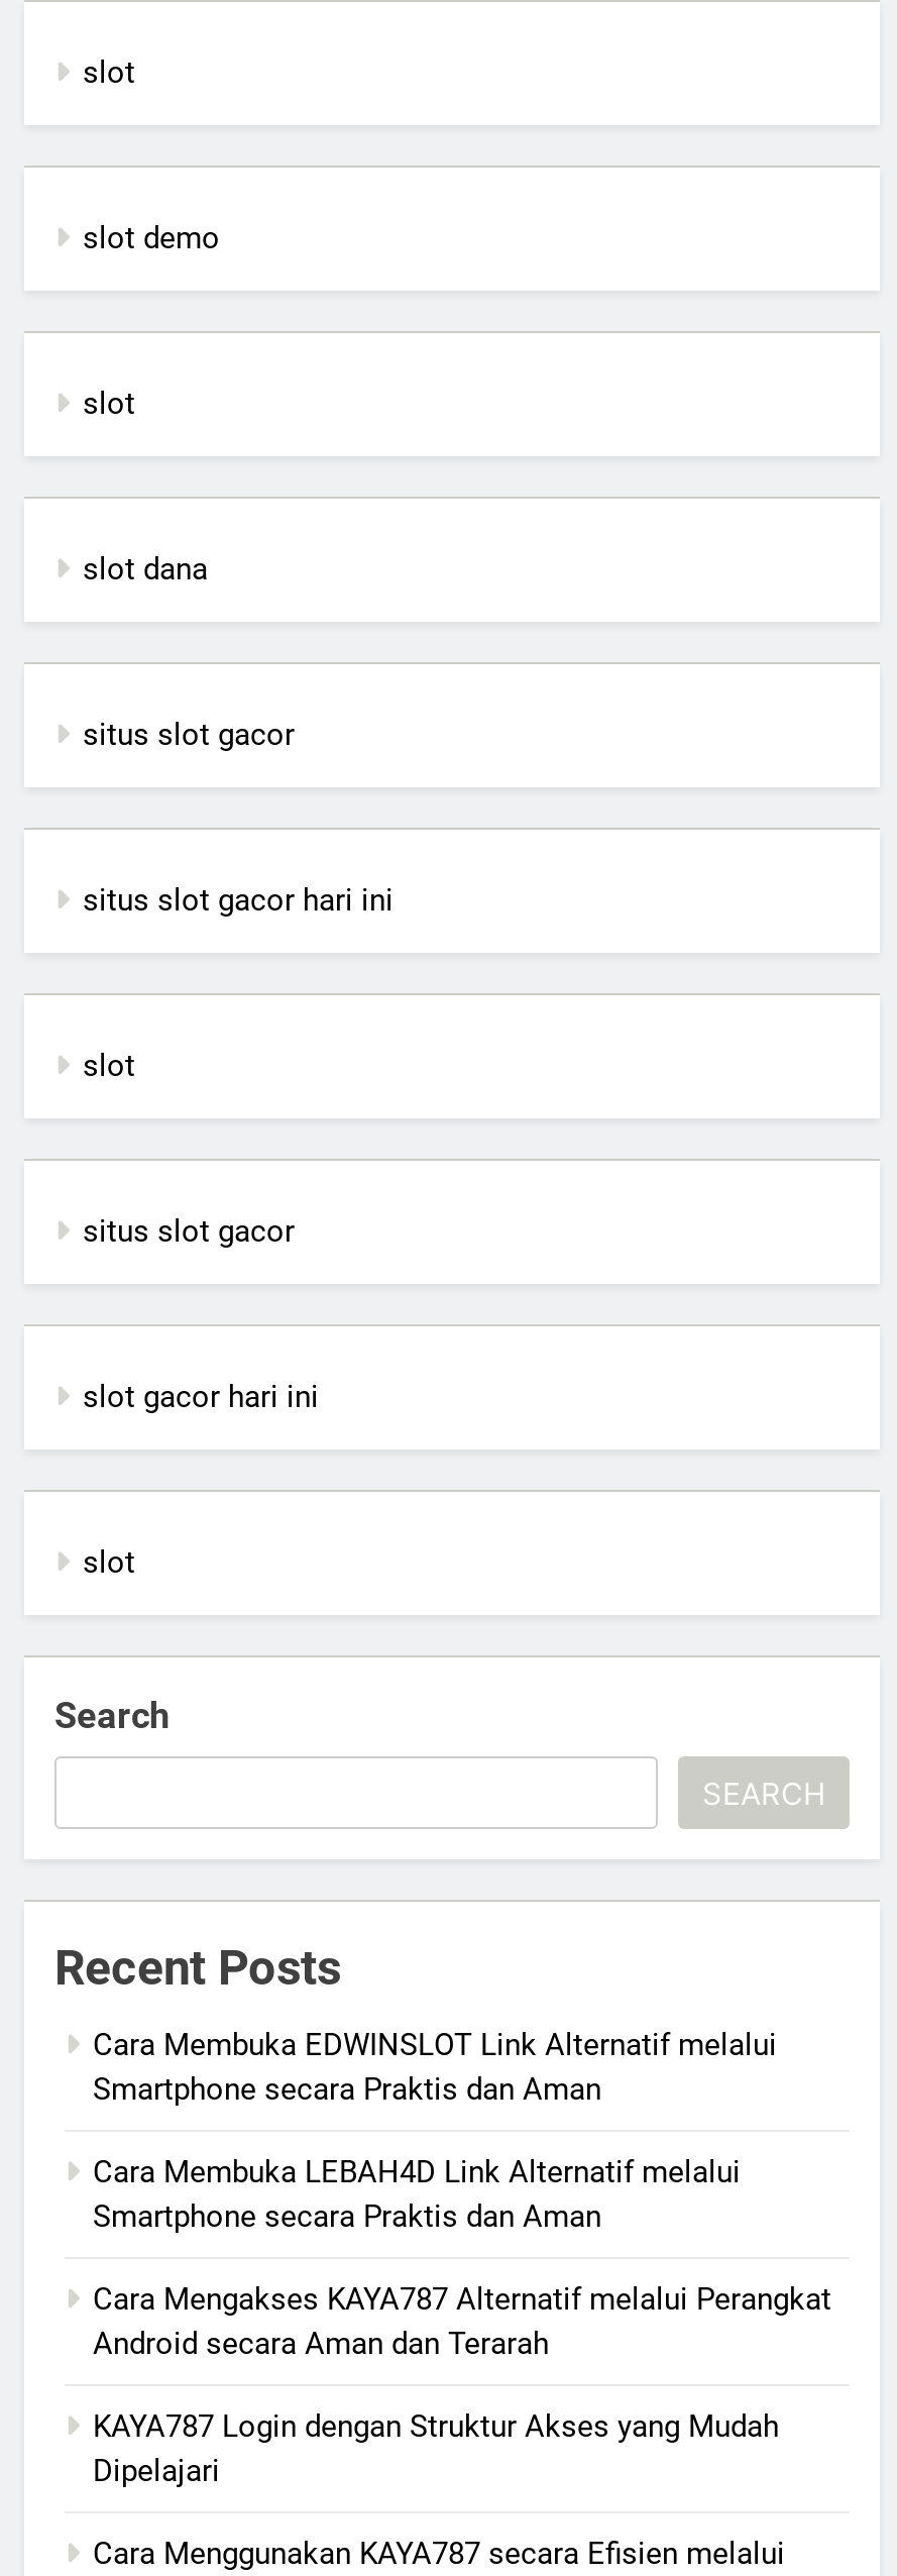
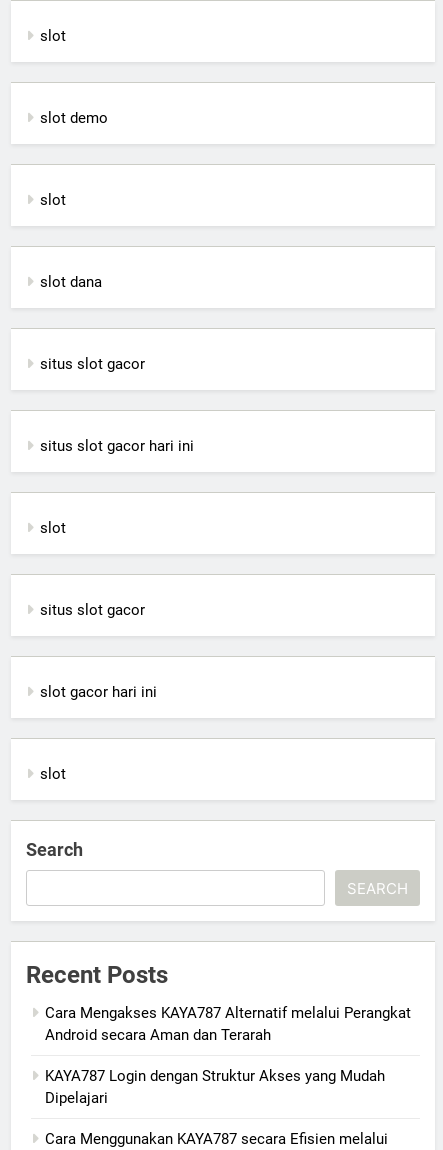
[93,2026,777,2234] Cara Membuka EDWINSLOT Link Alternatif melalui | Smartphone secara Praktis dan Aman | Cara Membuka LEBAH4D Link Alternatif melalui | Smartphone secara Praktis dan Aman -> none

